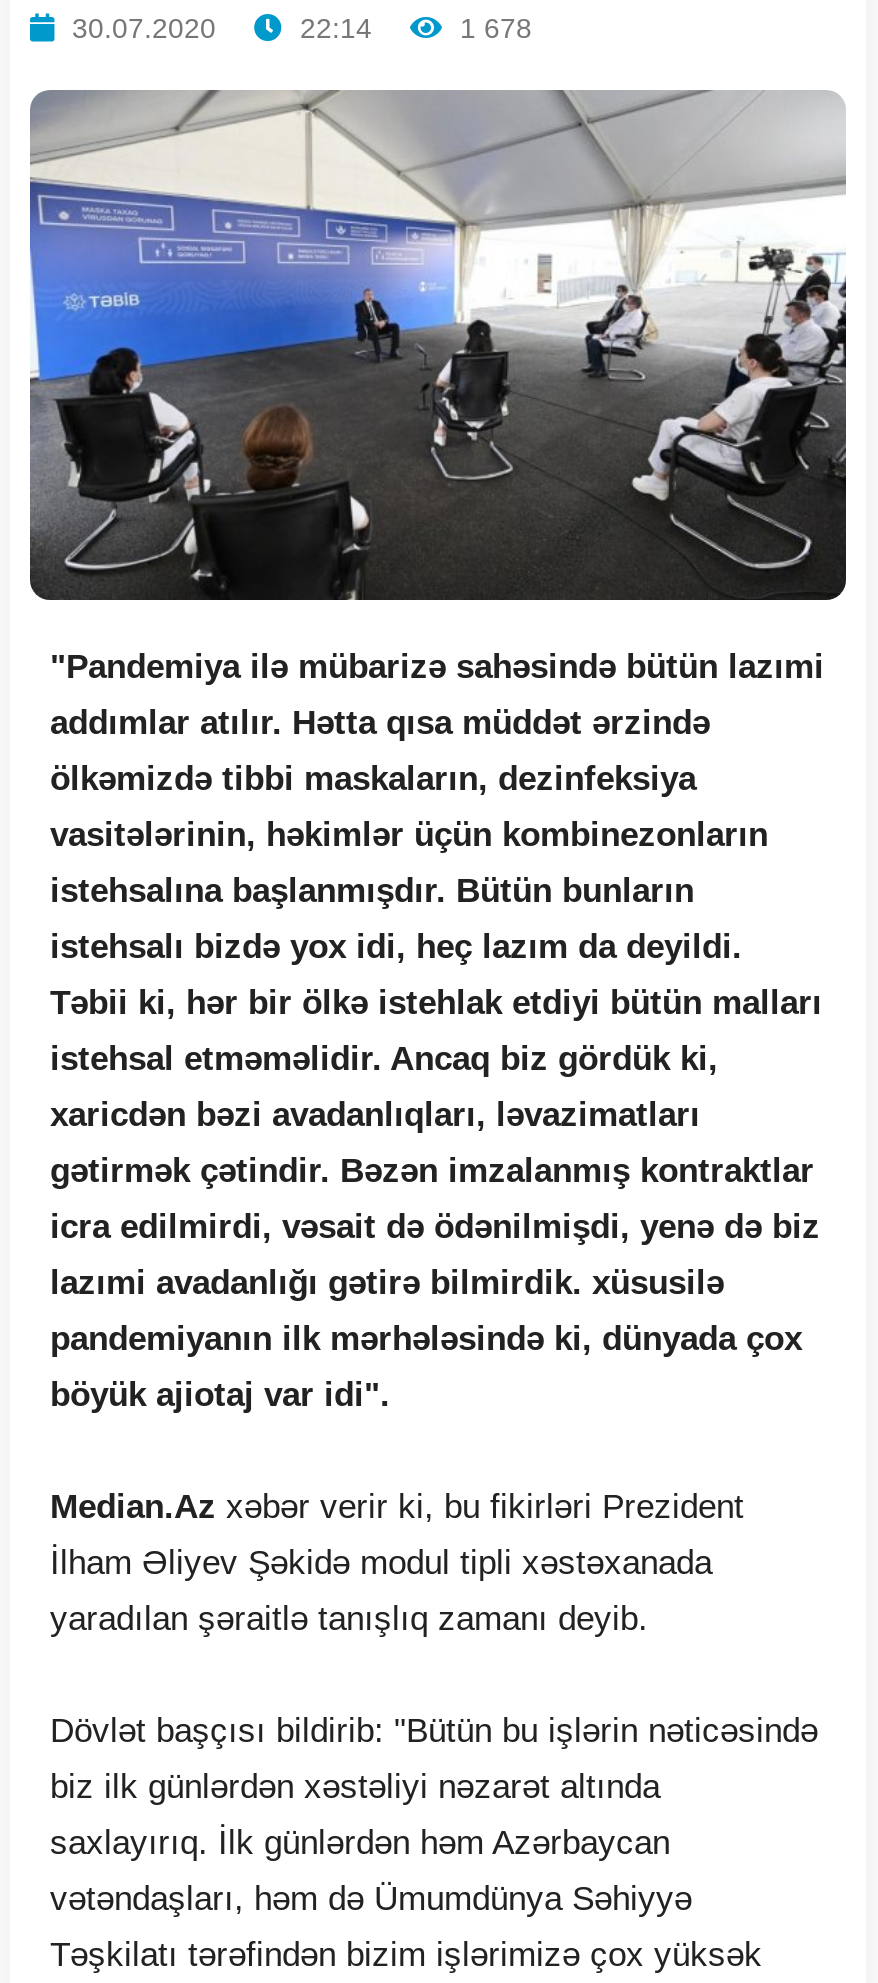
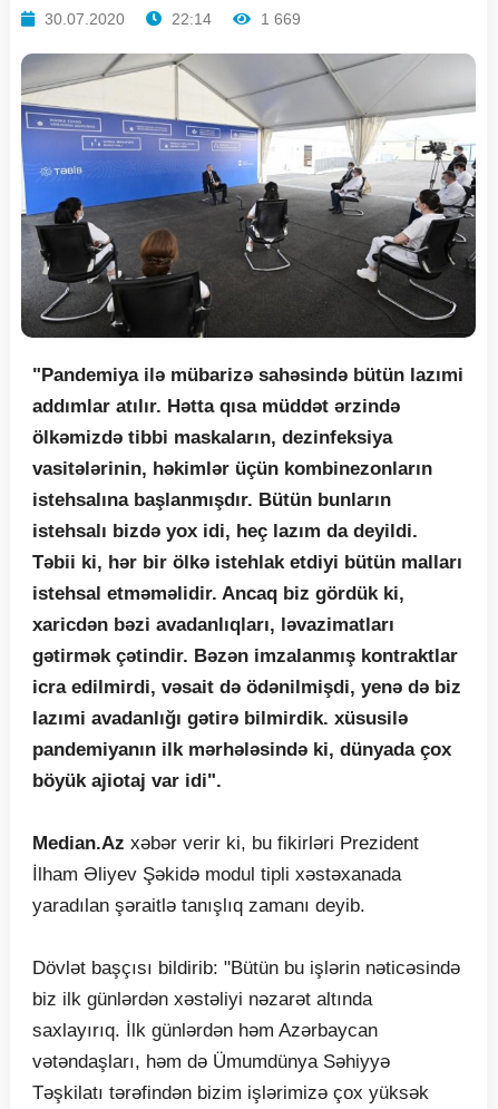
[452,12,532,44] 1 678 -> [256,10,301,28] 1 669

